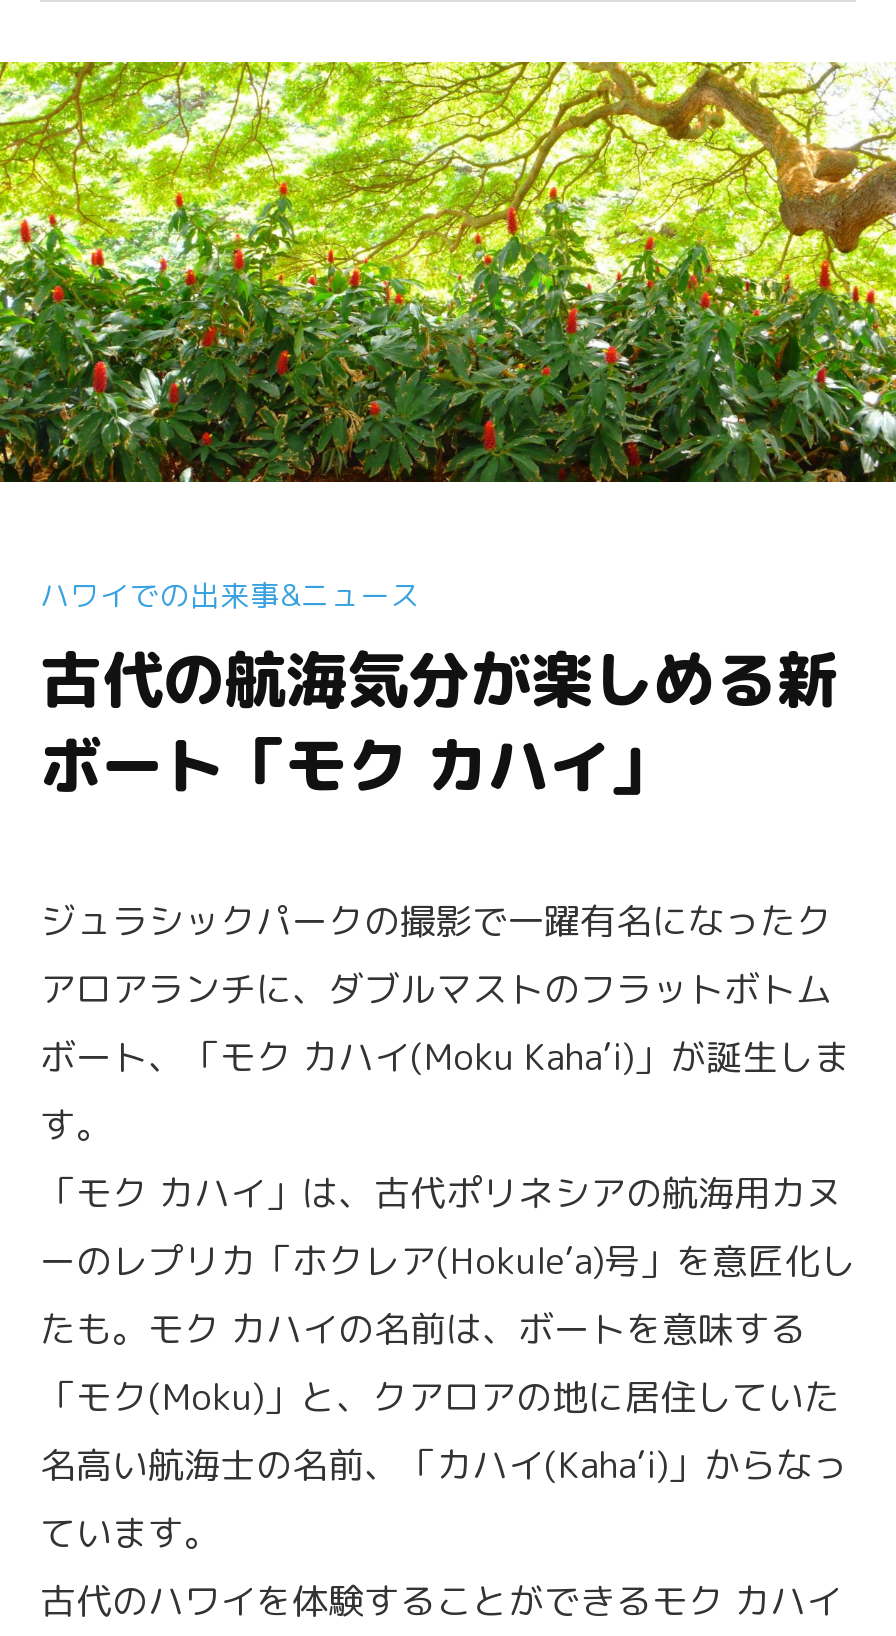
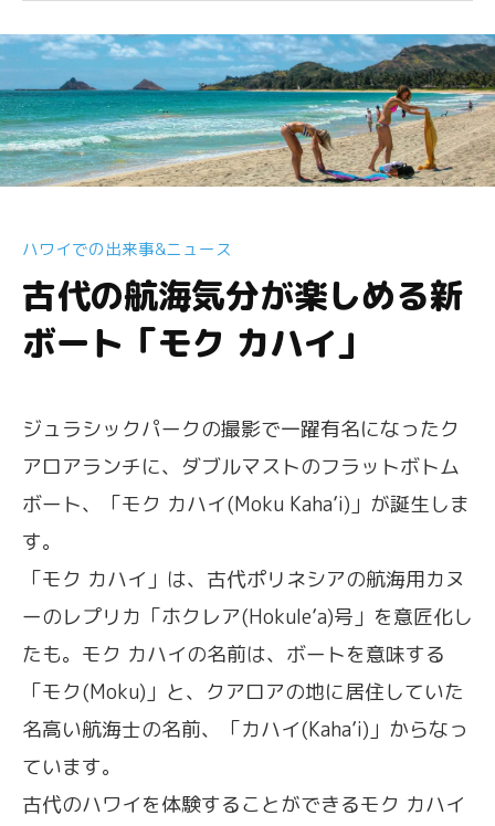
[6,60,890,484] [image] -> [3,33,492,187] [image]

